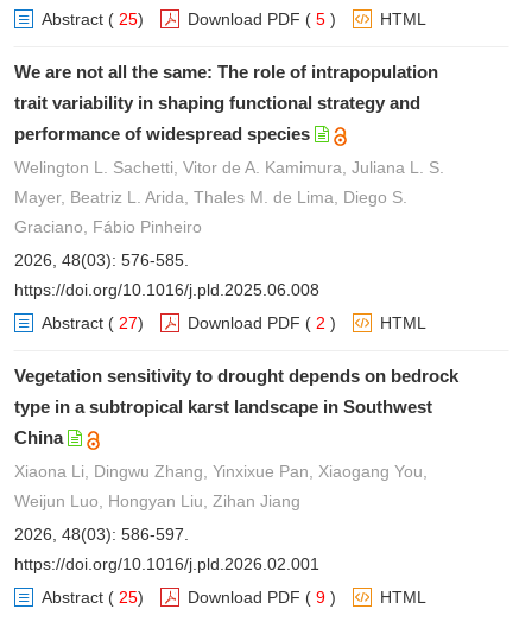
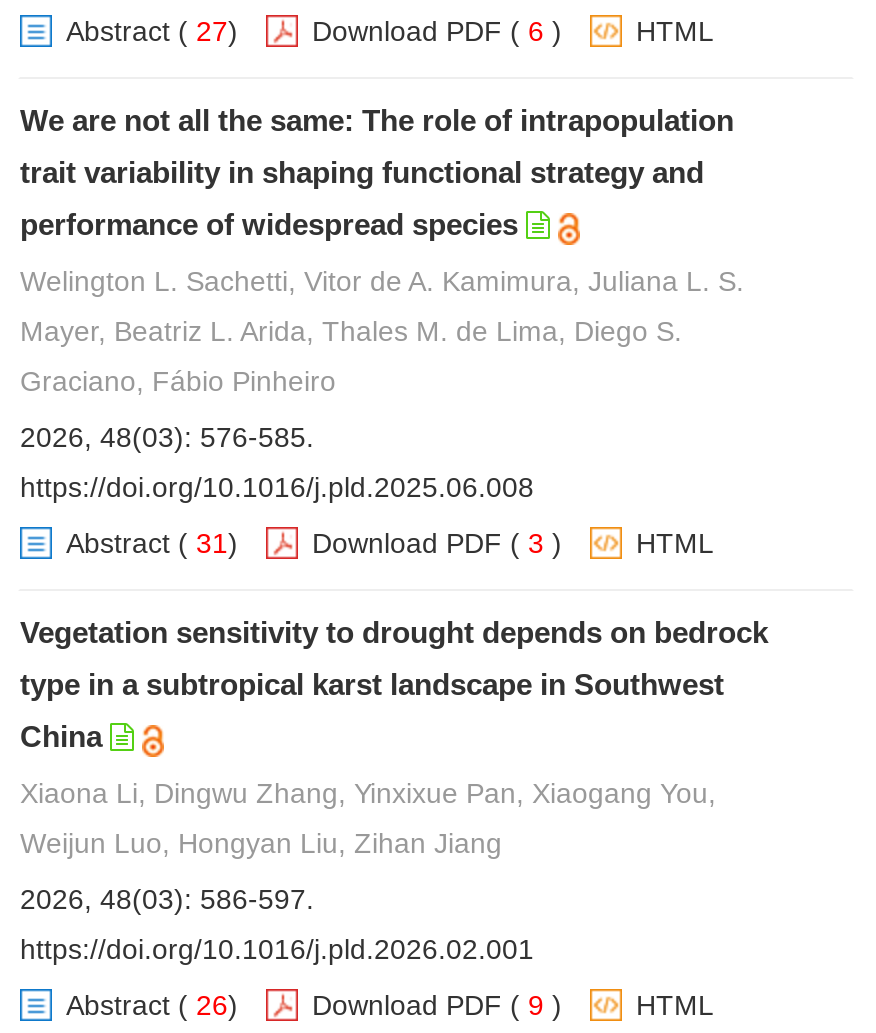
[42,10,148,29] Abstract (25) -> [66,16,246,48] Abstract (27)
[188,10,341,29] Download PDF (5) -> [312,16,570,48] Download PDF (6)
[42,314,148,333] Abstract (27) -> [66,528,246,560] Abstract (31)
[188,314,341,333] Download PDF (2) -> [312,528,570,560] Download PDF (3)
[42,588,148,607] Abstract (25) -> [66,990,246,1022] Abstract (26)

